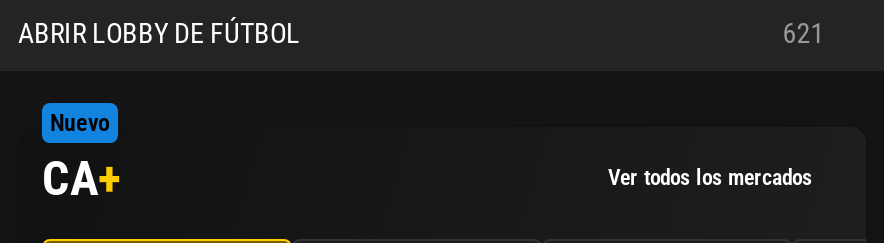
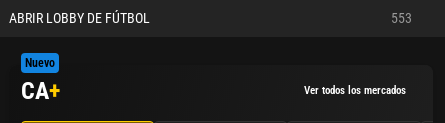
[782,17,824,49] 621 -> [391,10,412,26] 553

